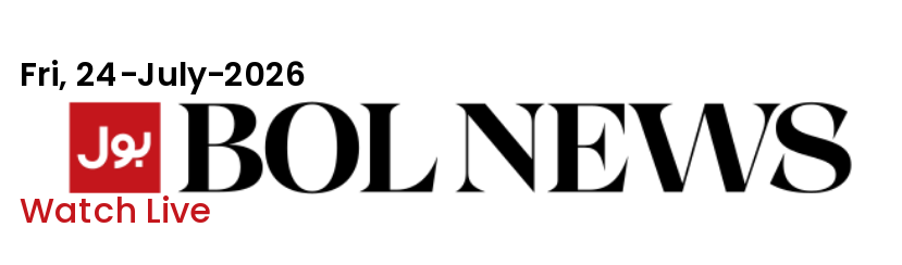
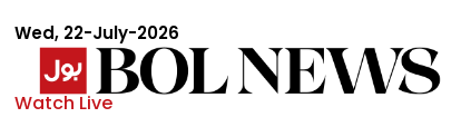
[20,51,307,97] Fri, 24-July-2026 -> [14,21,179,45] Wed, 22-July-2026

